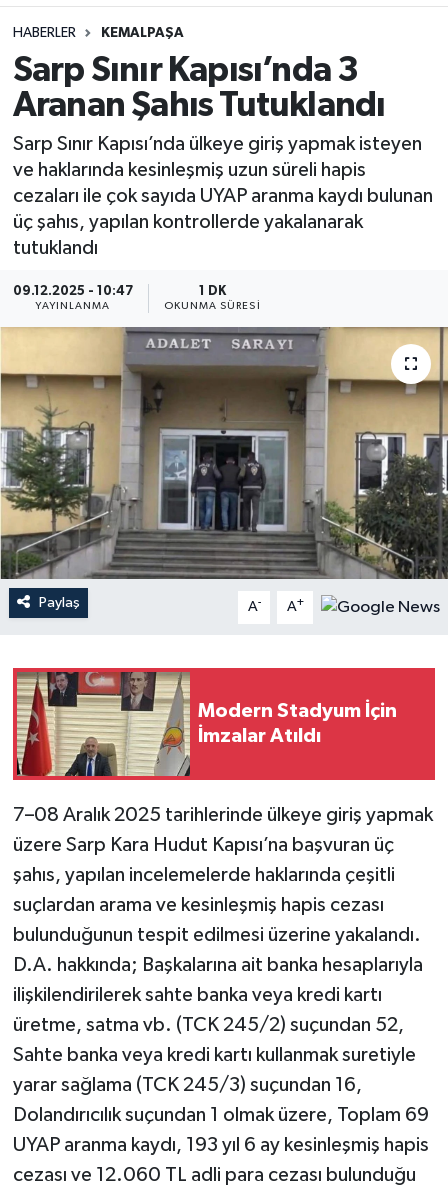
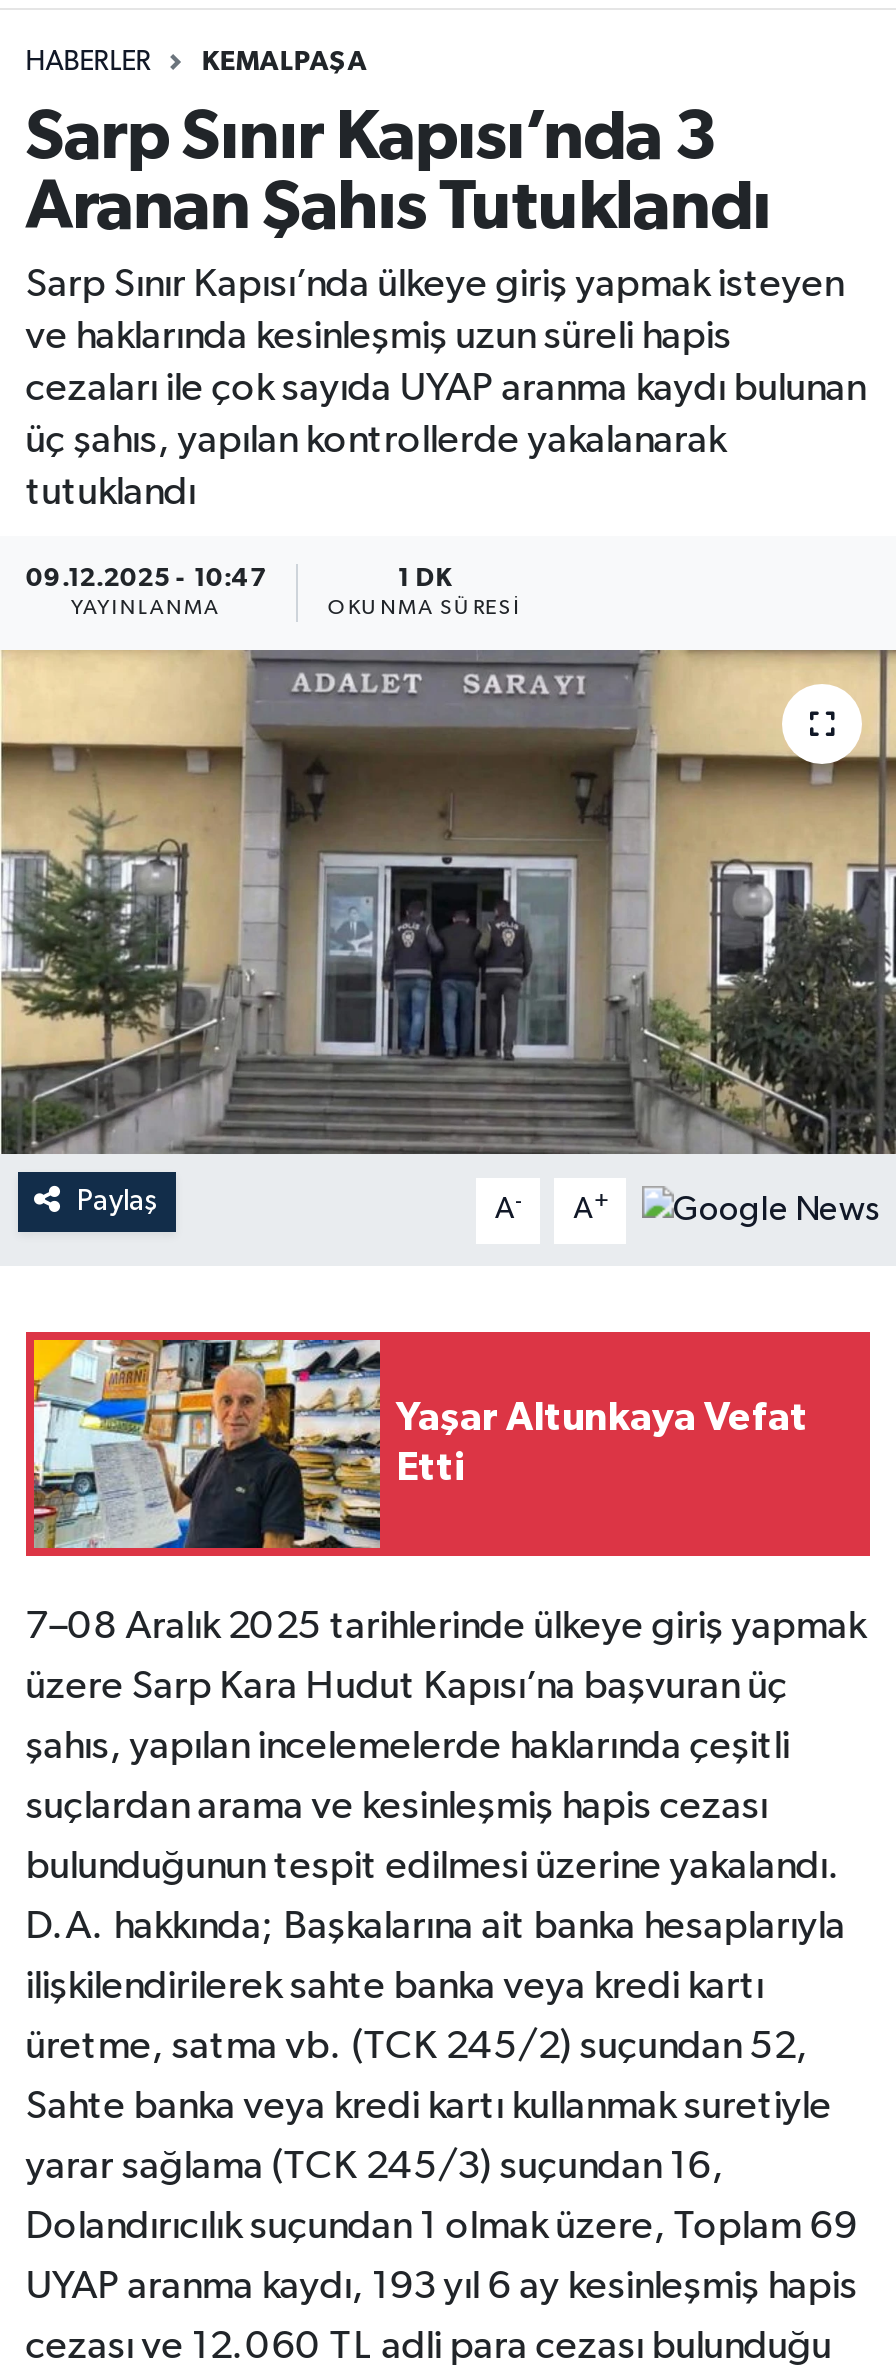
[16,671,397,777] [image] | Modern Stadyum İçin | İmzalar Atıldı -> [32,1338,808,1550] [image] | Yaşar Altunkaya Vefat | Etti

